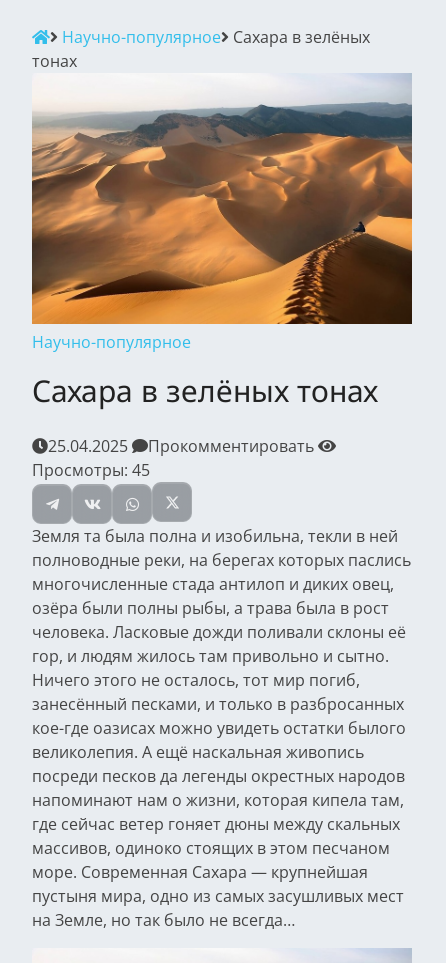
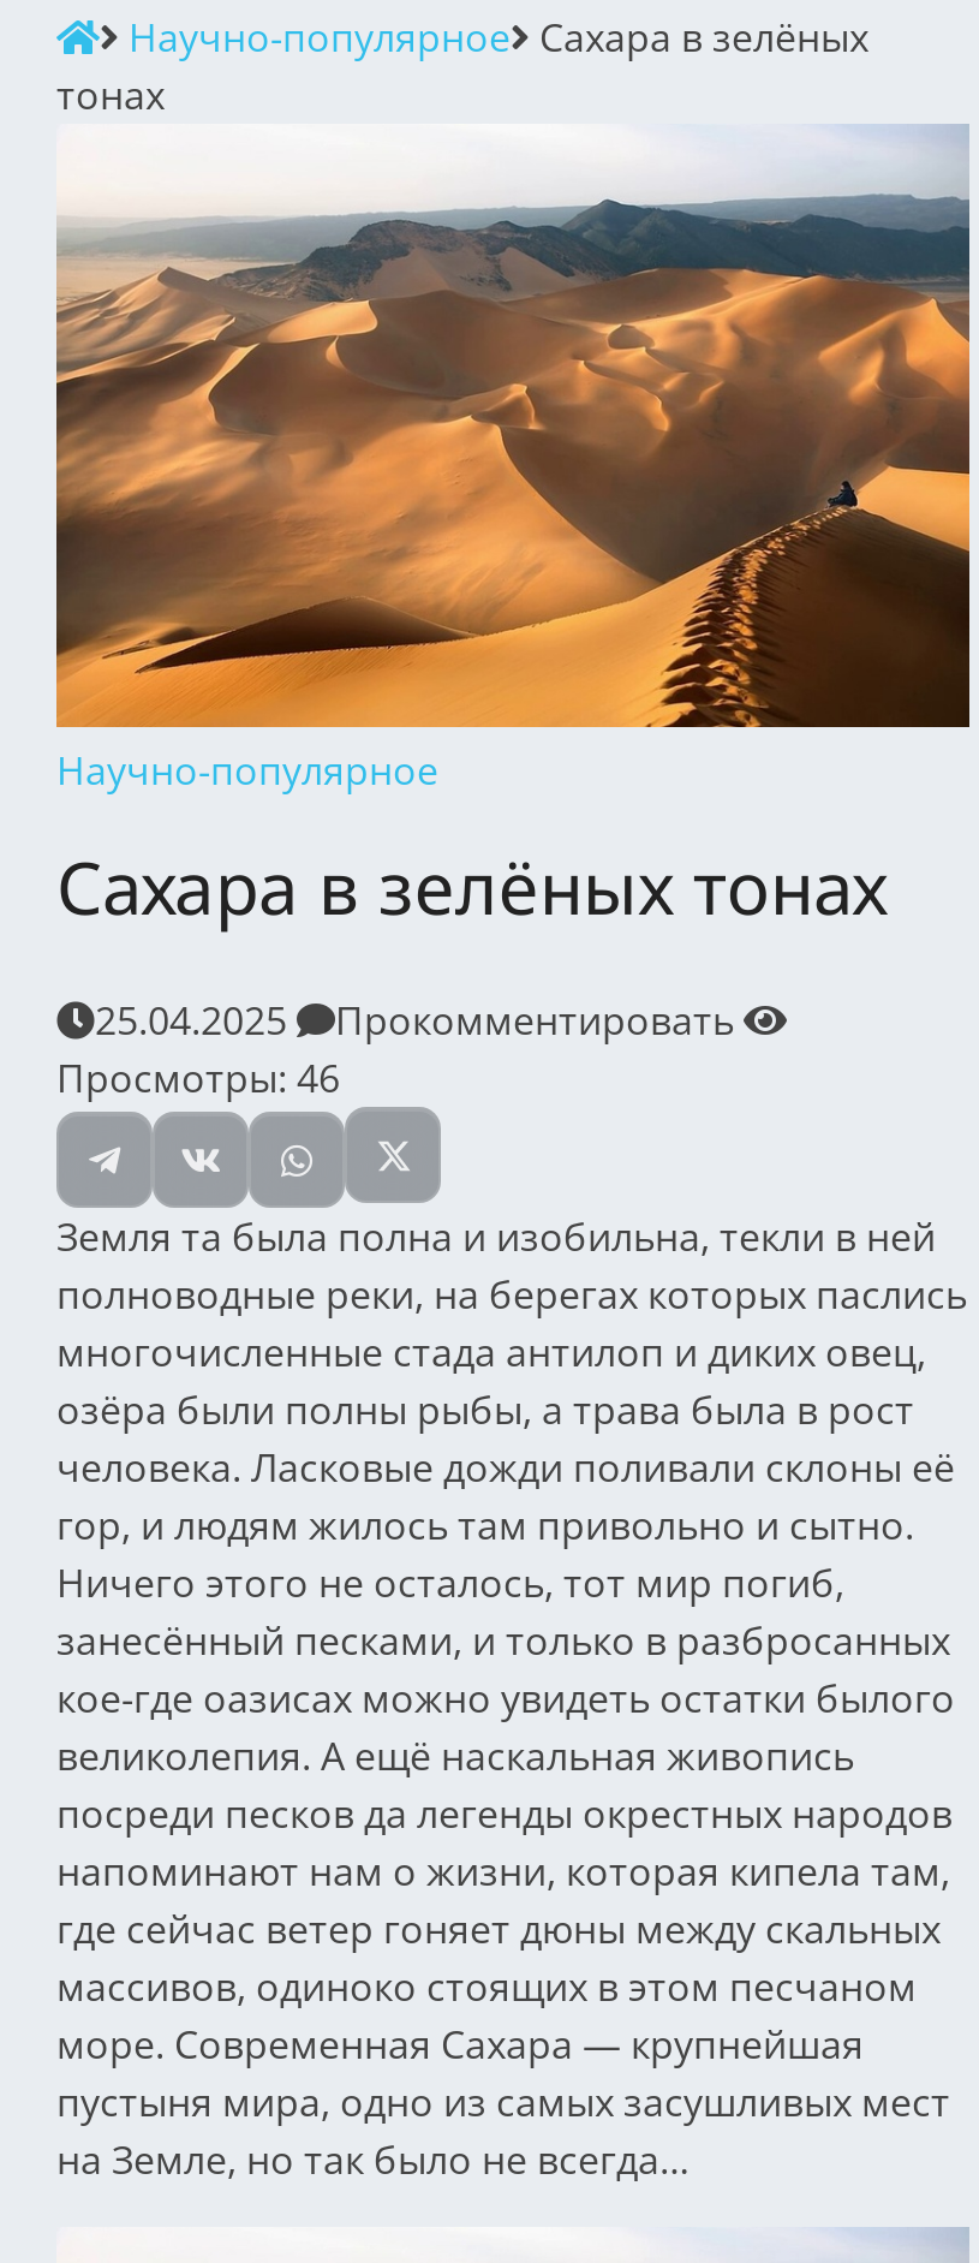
[32,459,150,481] Просмотры: 45 -> [56,1053,340,1105] Просмотры: 46

